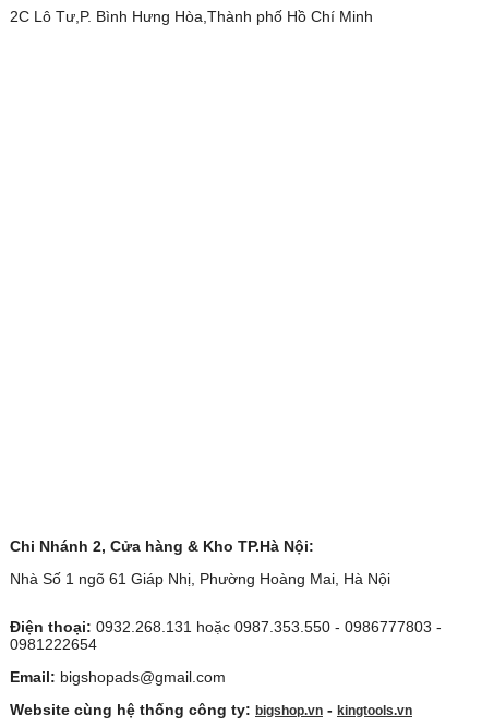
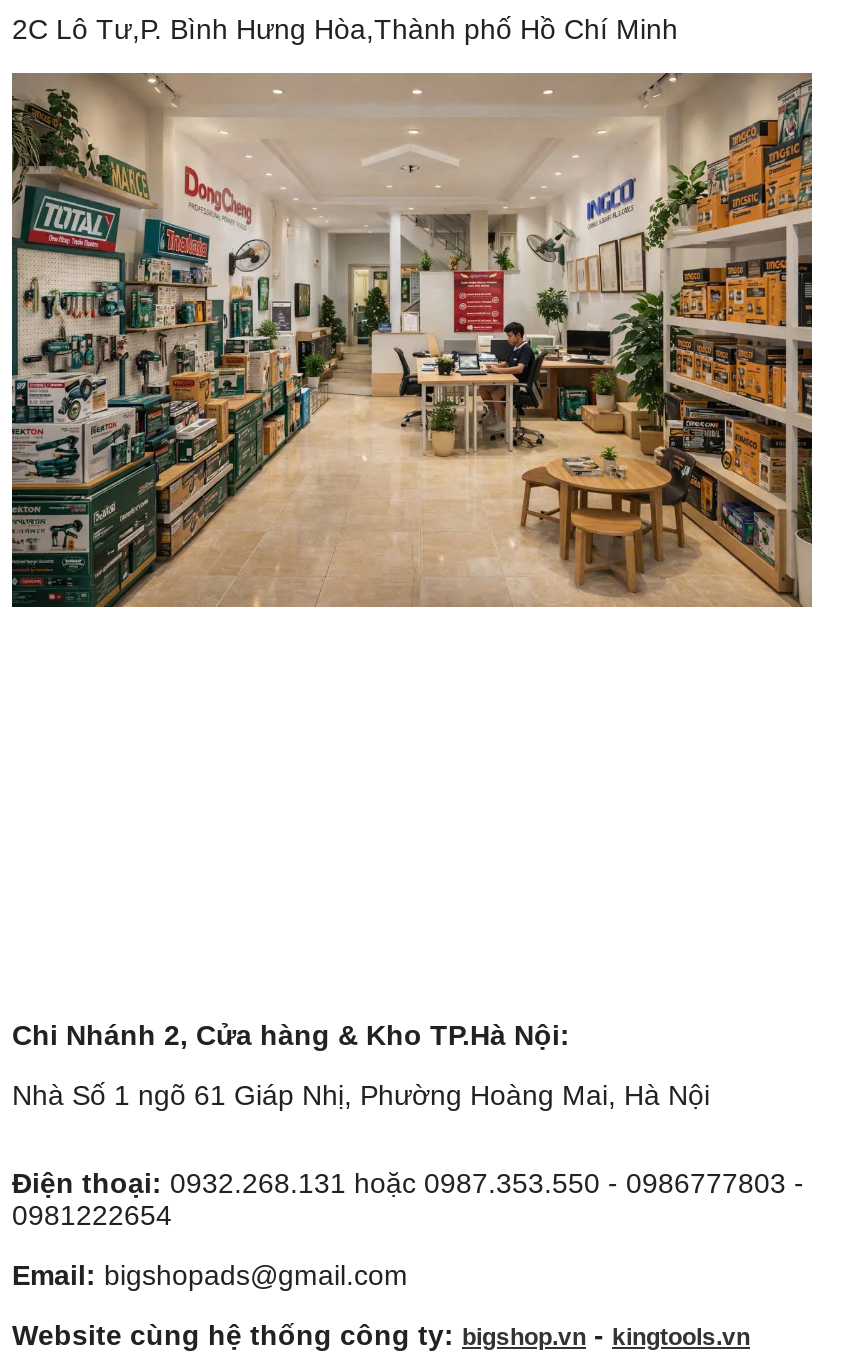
none -> [10,71,814,611] [image]

